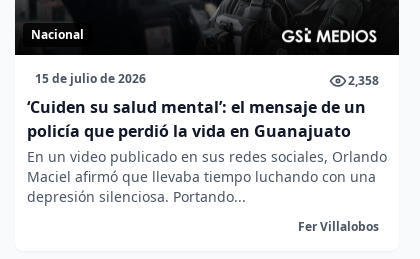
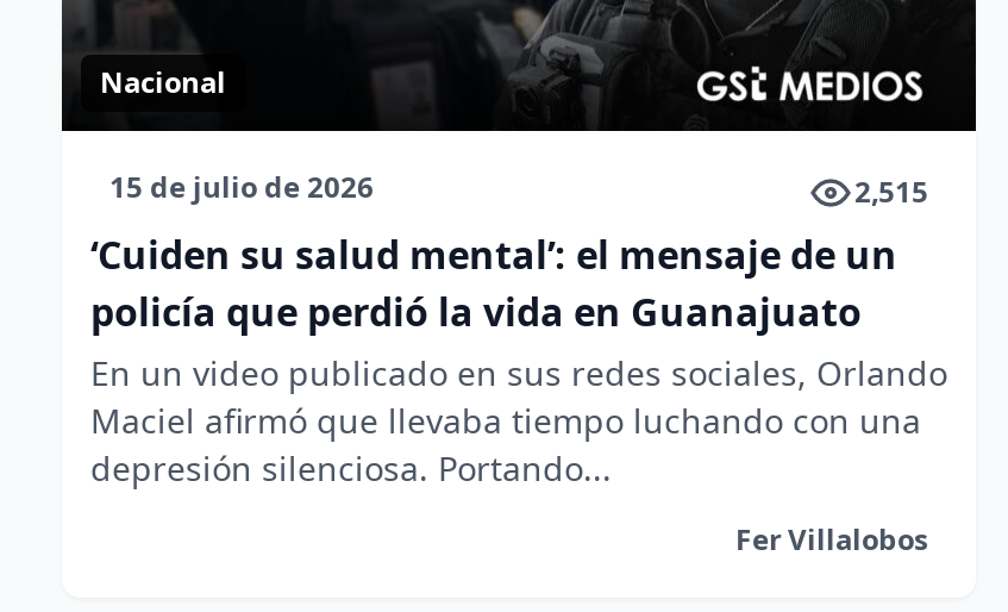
[348,72,379,89] 2,358 -> [854,171,928,212] 2,515

